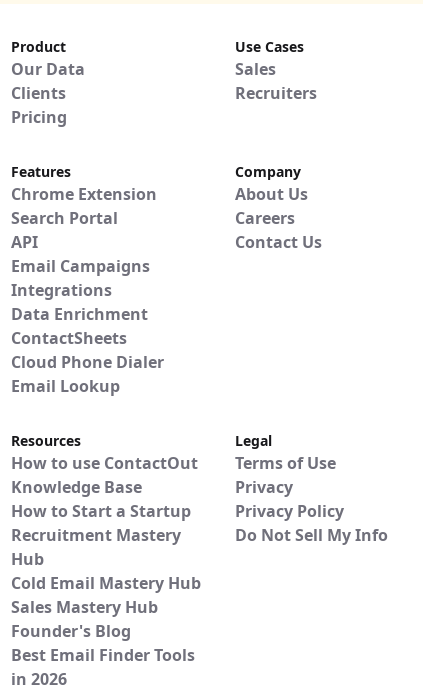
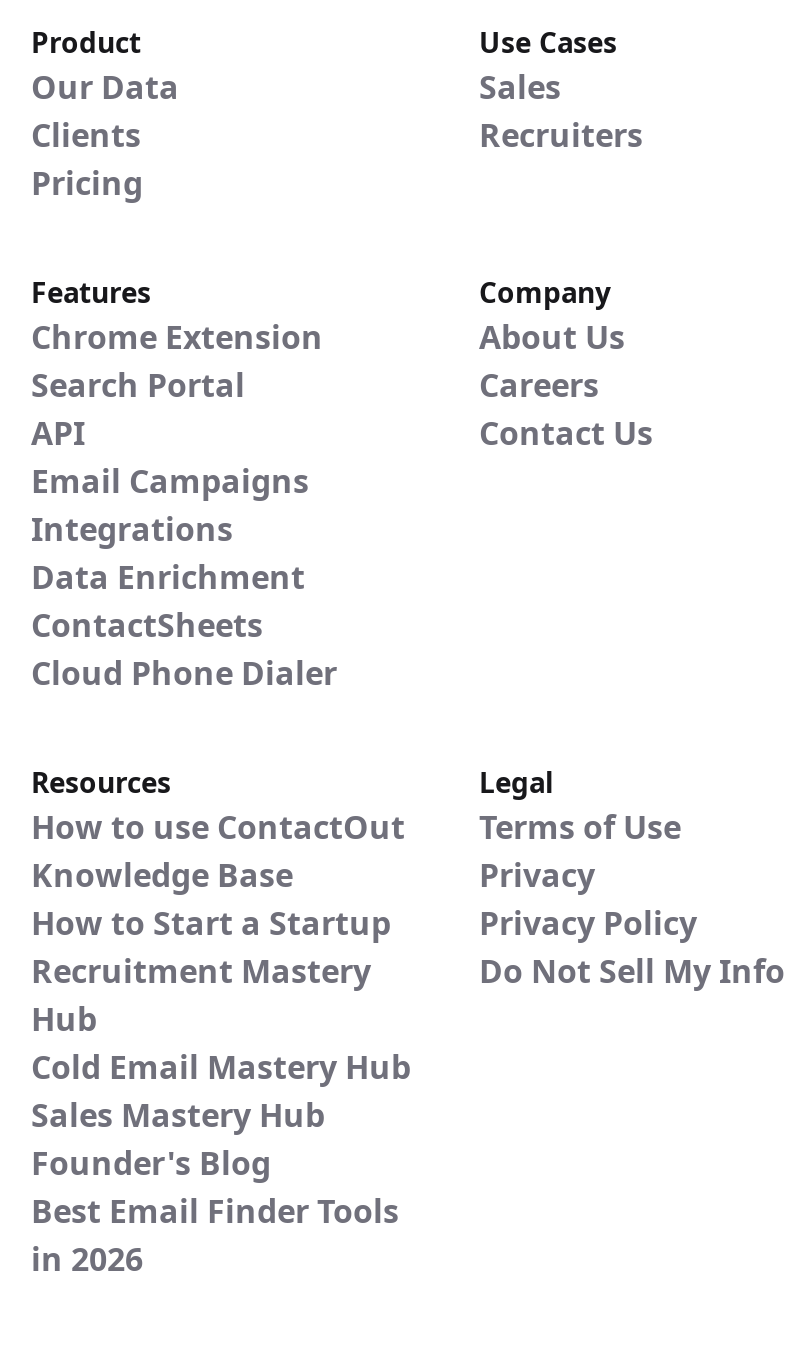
[11,375,120,397] Email Lookup -> none

